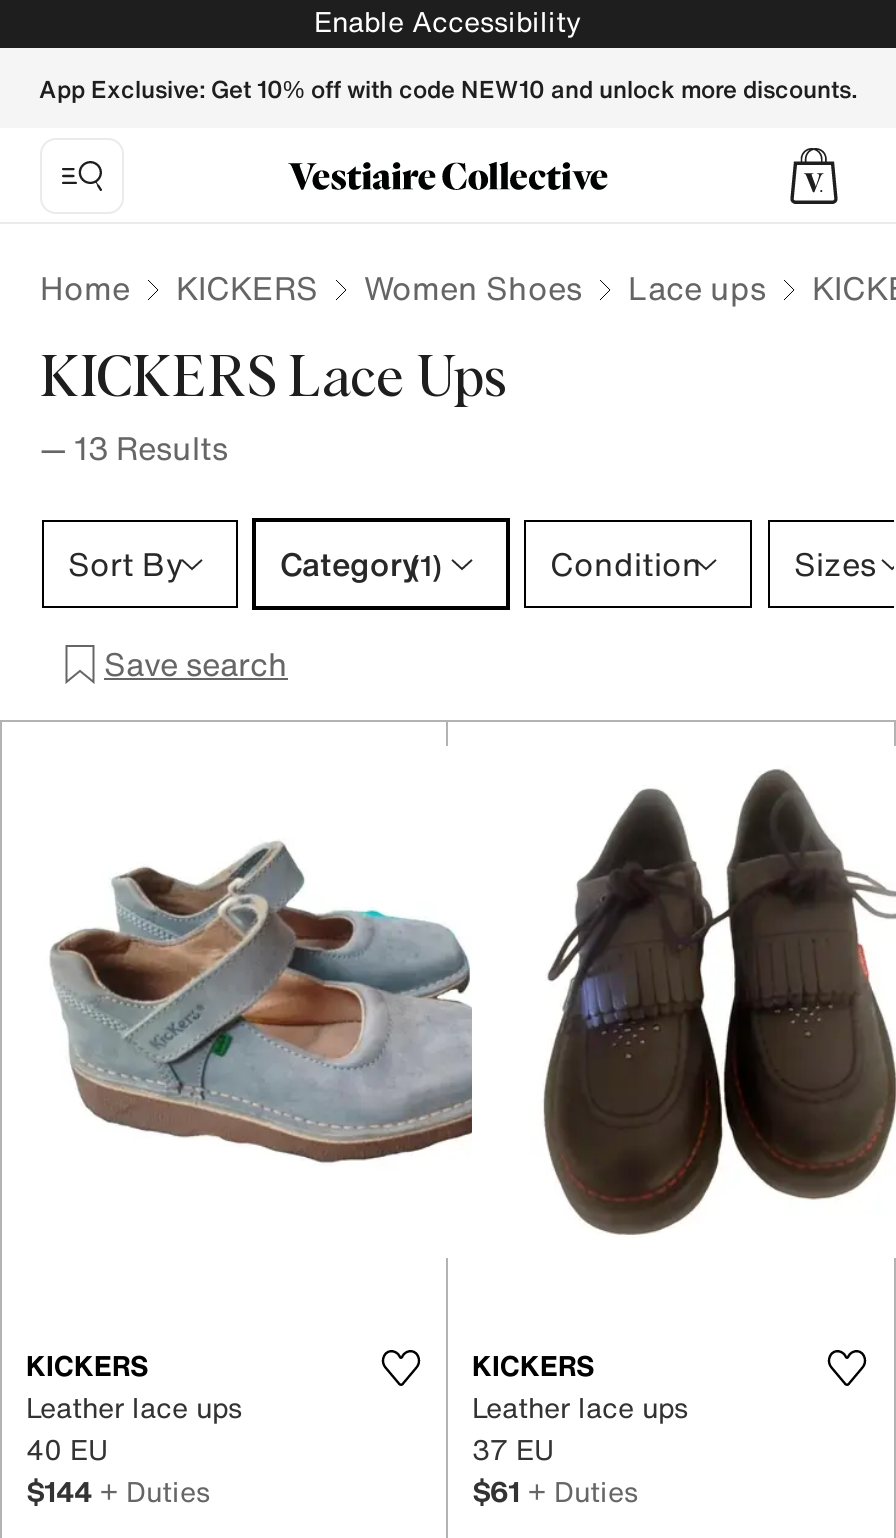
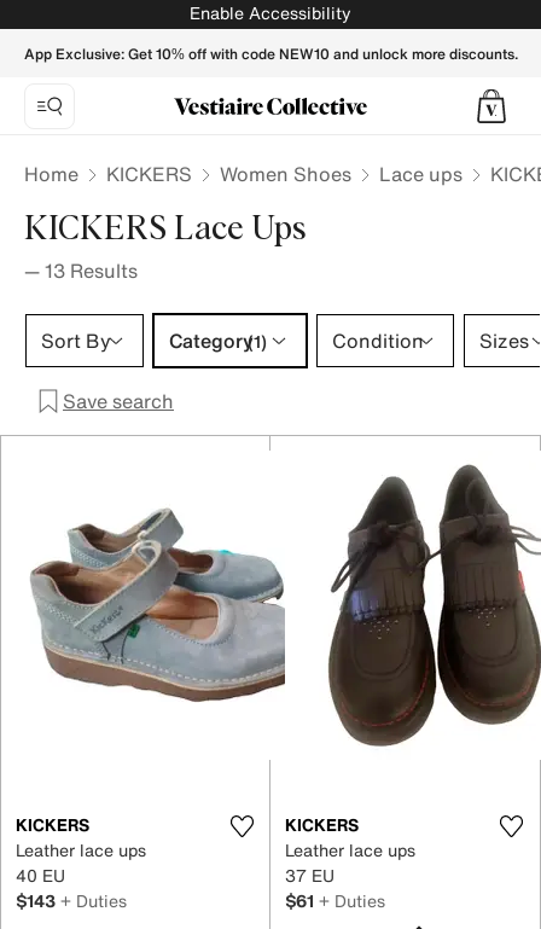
[26,1469,210,1511] $144 + Duties -> [16,887,127,913] $143 + Duties

